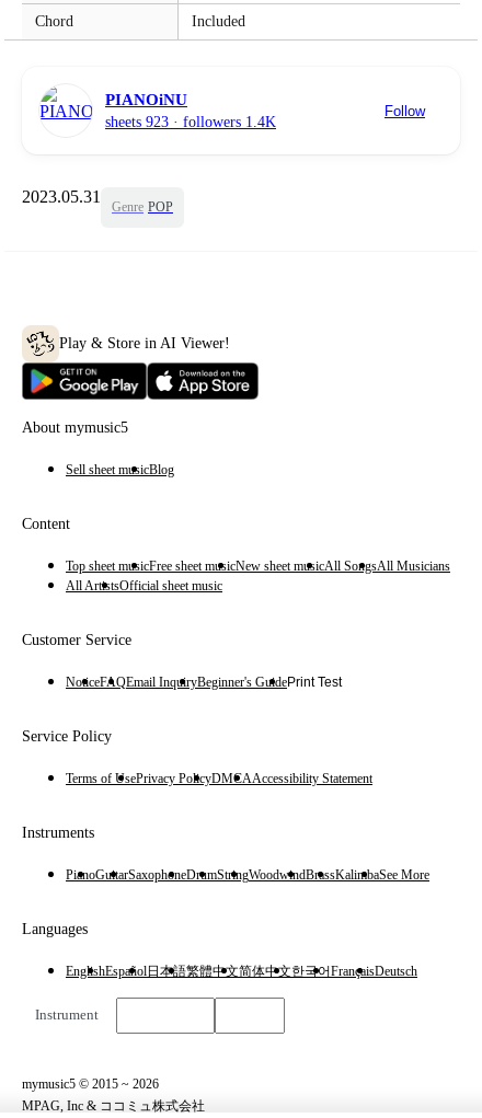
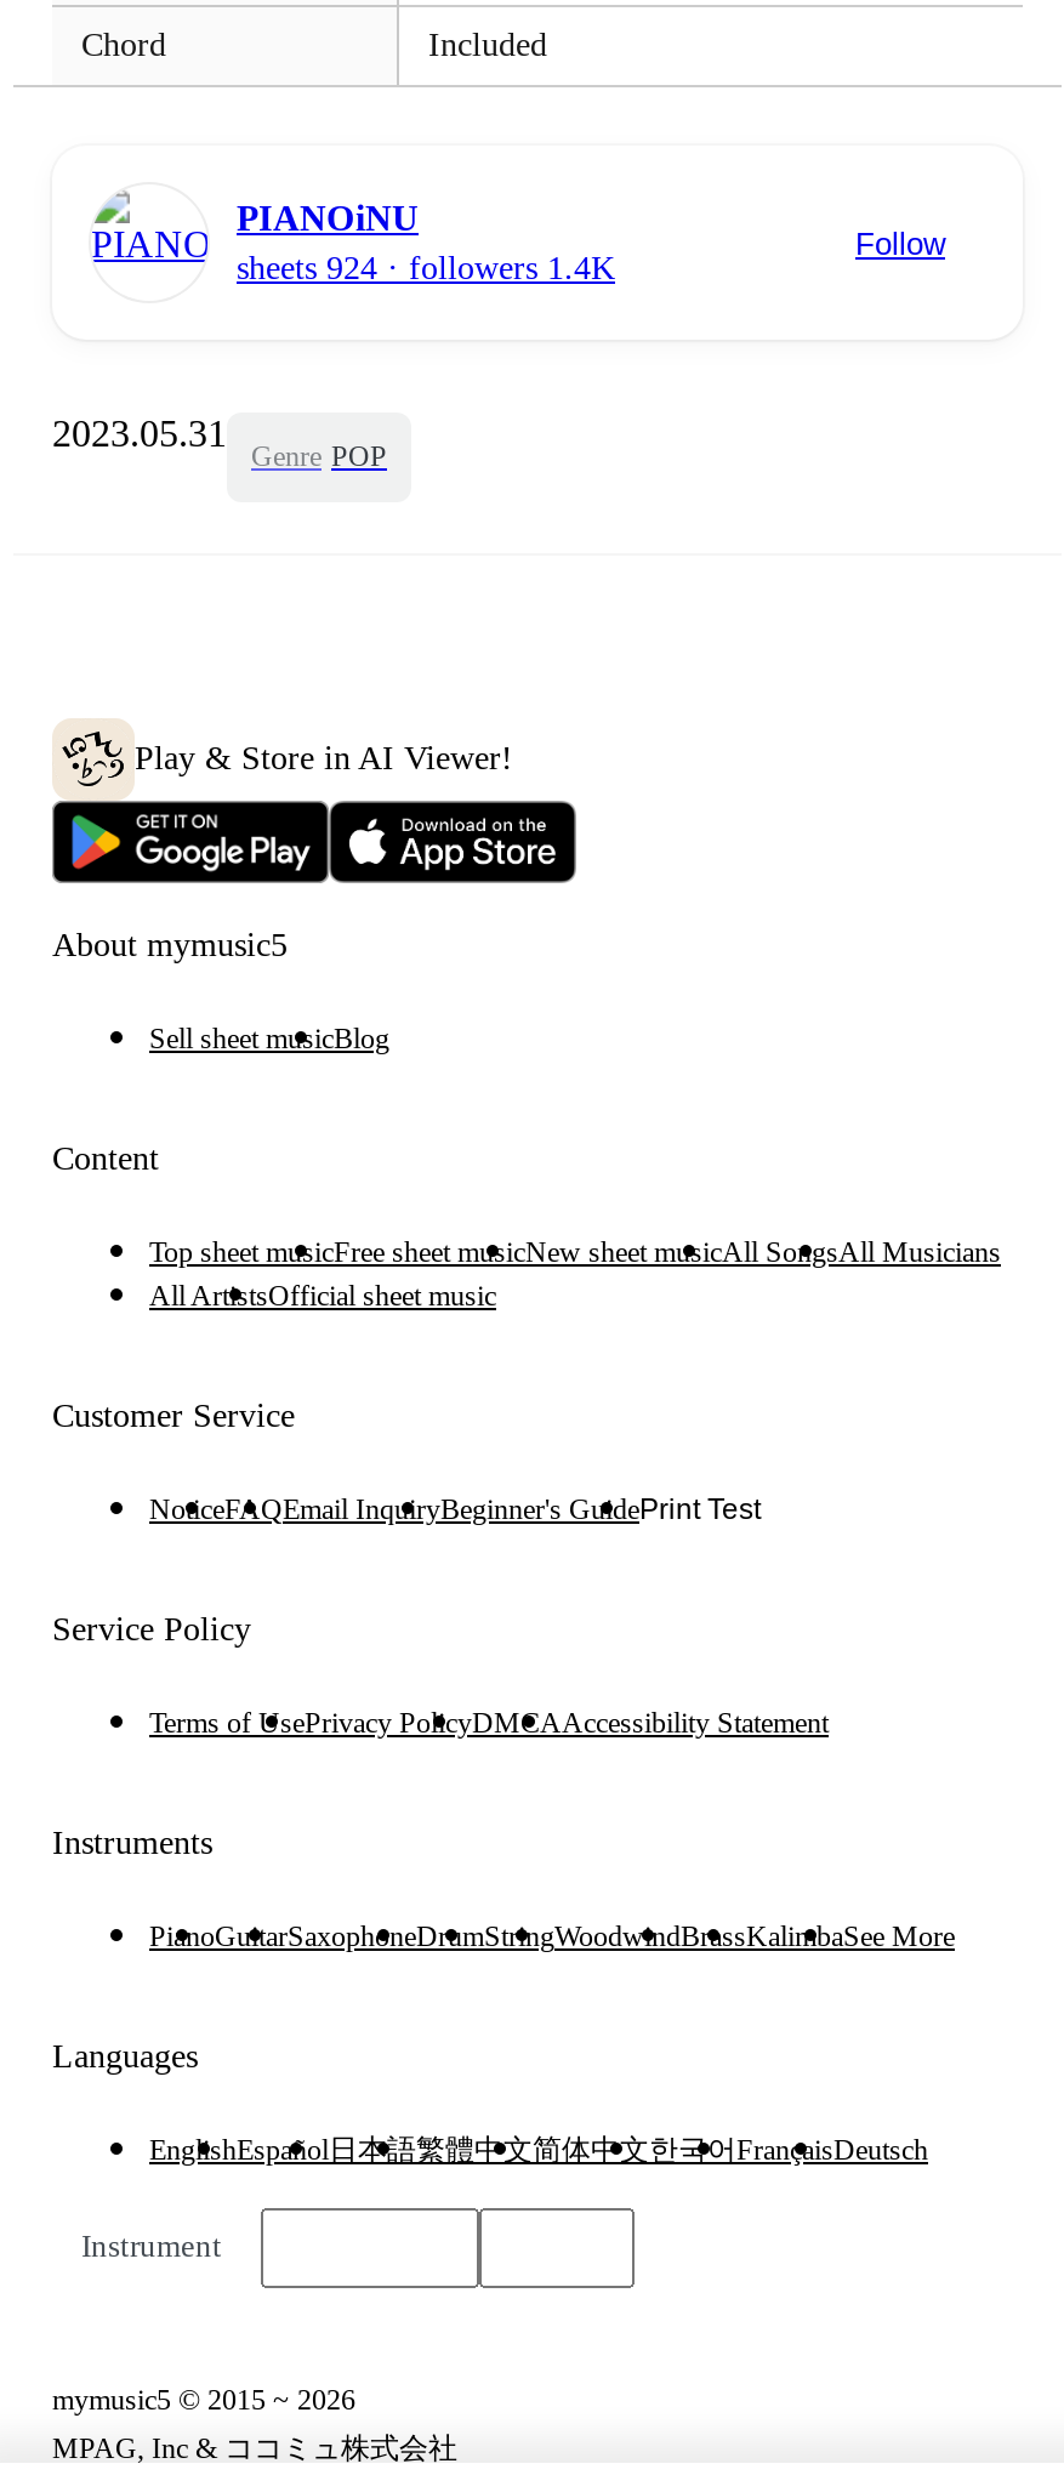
[105,113,276,130] sheets 923 · followers 1.4K -> [237,249,615,285] sheets 924 · followers 1.4K

